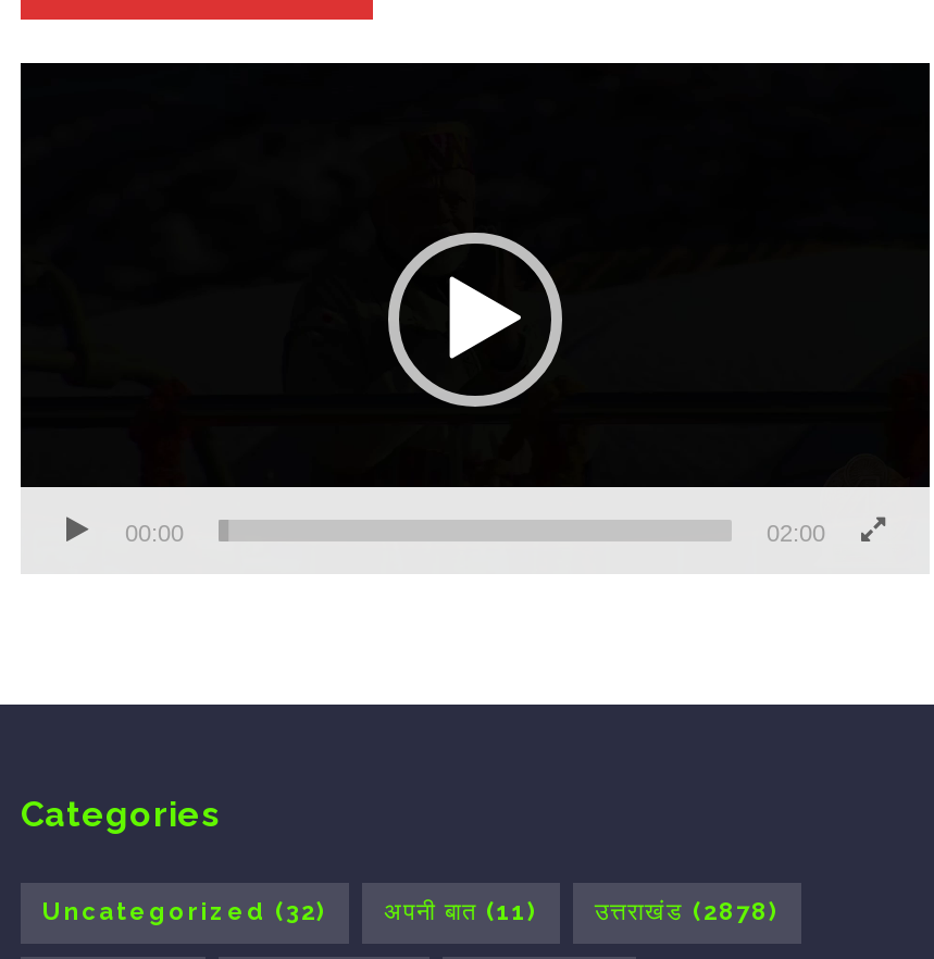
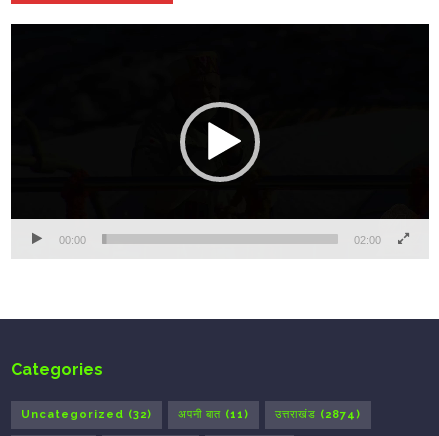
[42,899,780,927] Uncategorized (32) अपनी बात (11) उत्तराखंड (2878) -> [21,408,361,421] Uncategorized (32) अपनी बात (11) उत्तराखंड (2874)

